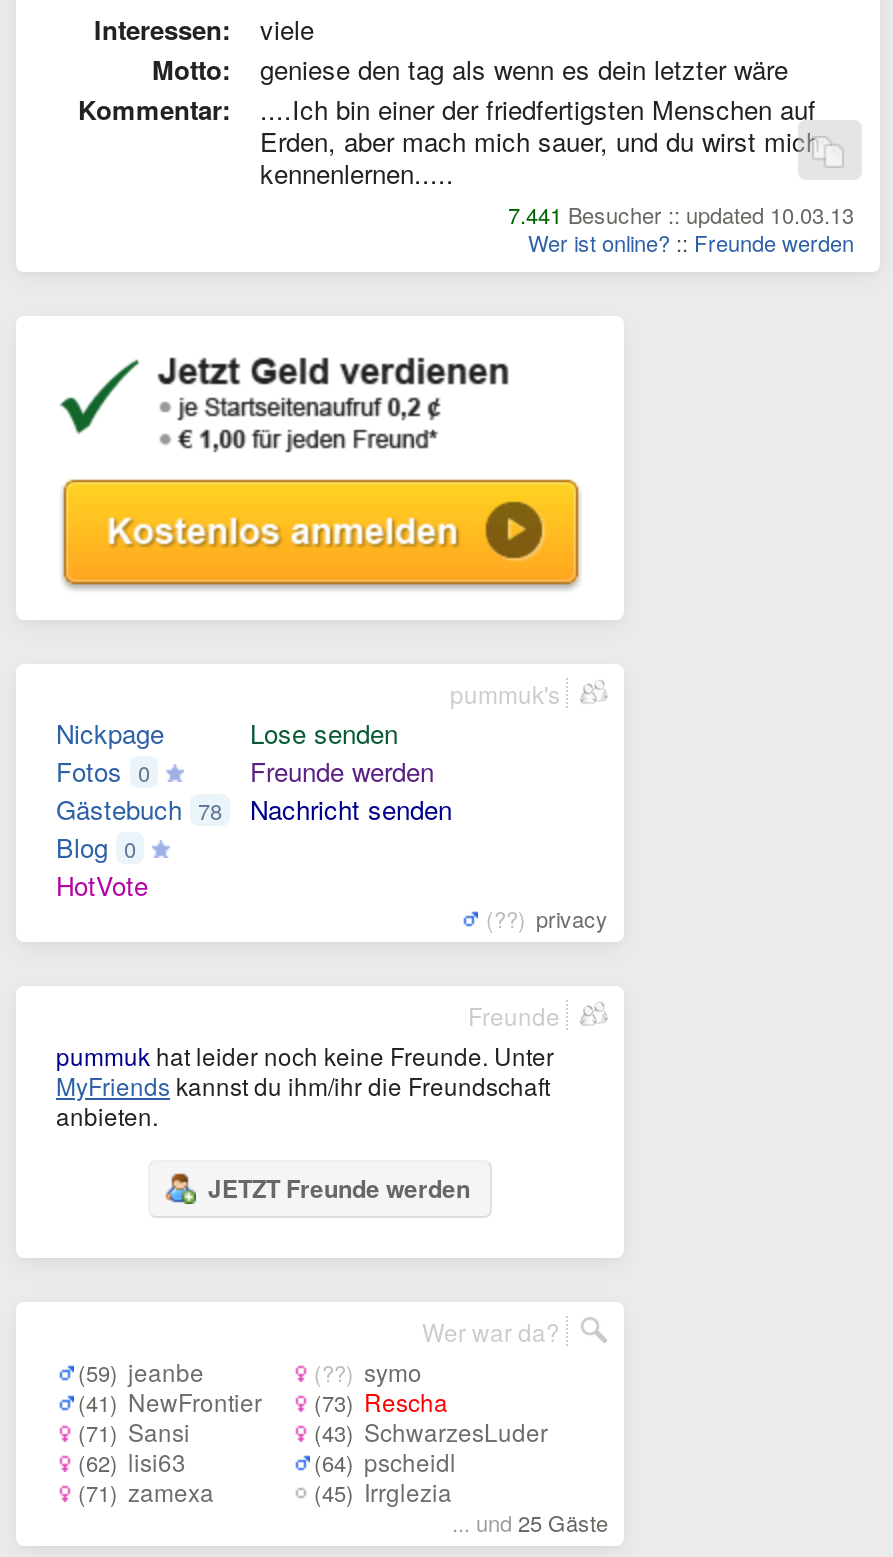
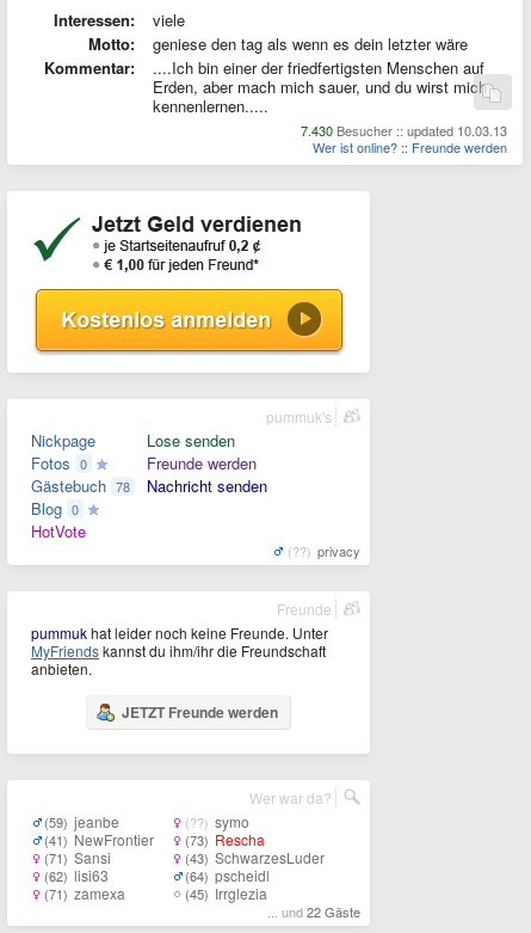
[508,198,854,230] 7.441 Besucher :: updated 10.03.13 -> [301,121,507,140] 7.430 Besucher :: updated 10.03.13
[452,1506,608,1538] ... und 25 Gäste -> [267,902,360,921] ... und 22 Gäste

